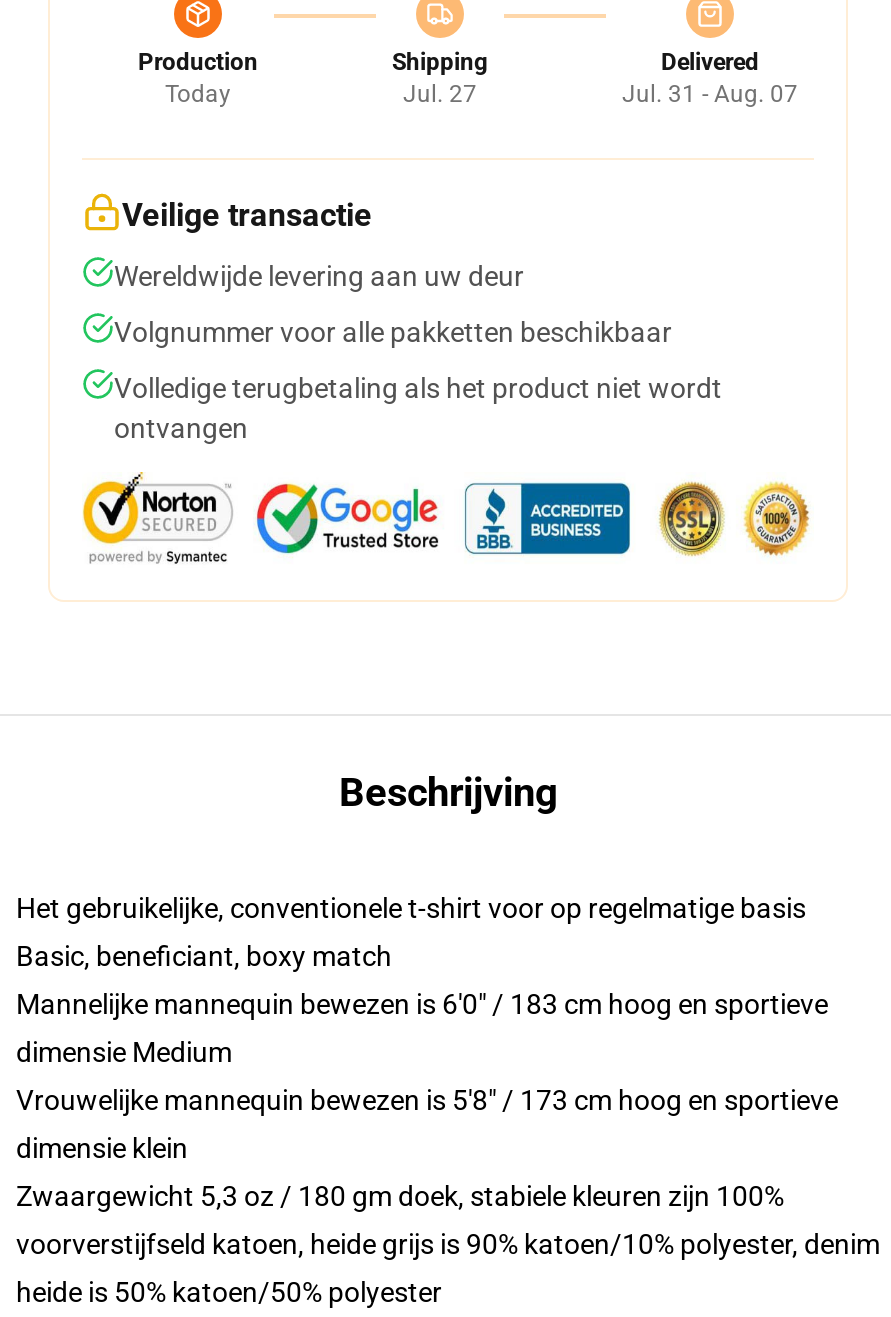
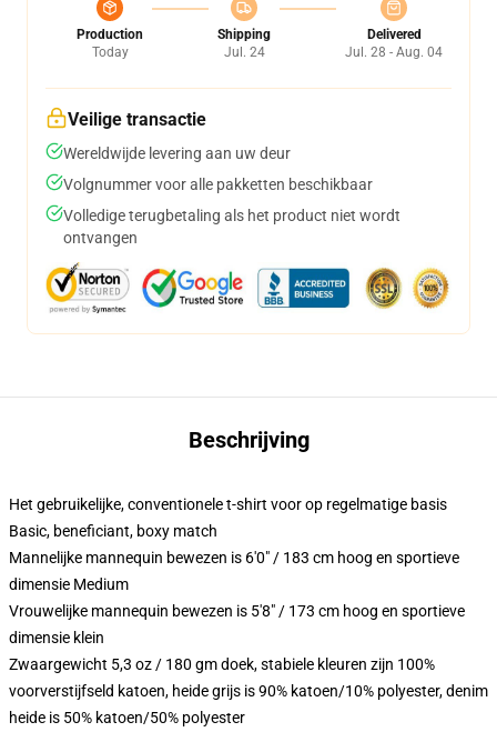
[403,80,477,108] Jul. 27 -> [224,44,265,60] Jul. 24
[622,80,798,108] Jul. 31 - Aug. 07 -> [345,44,443,60] Jul. 28 - Aug. 04

